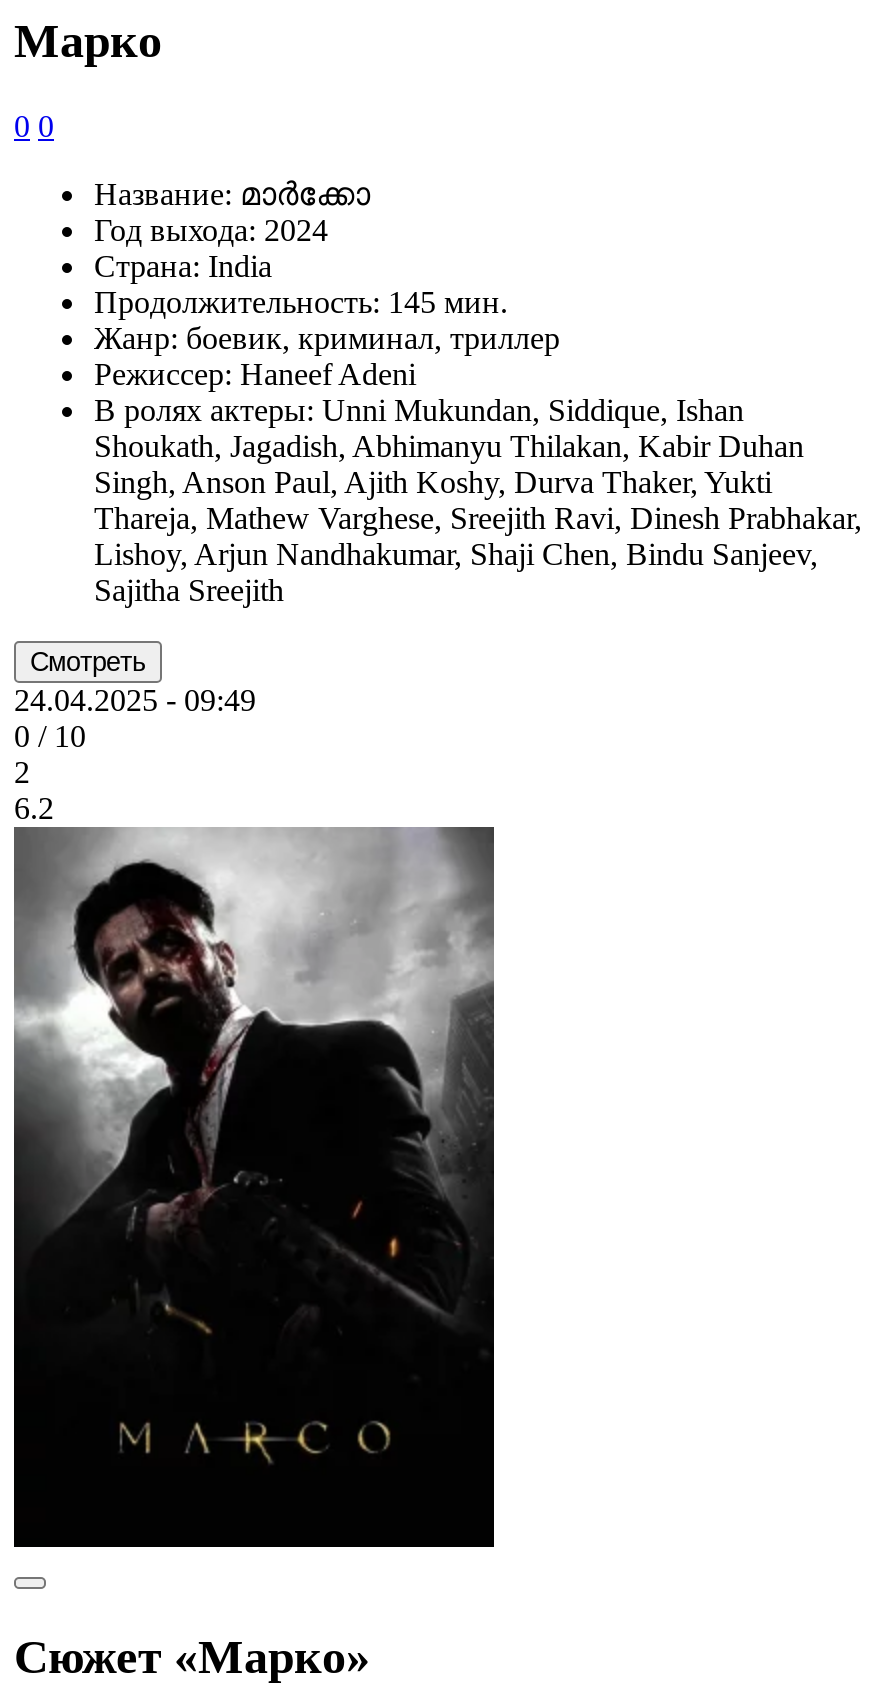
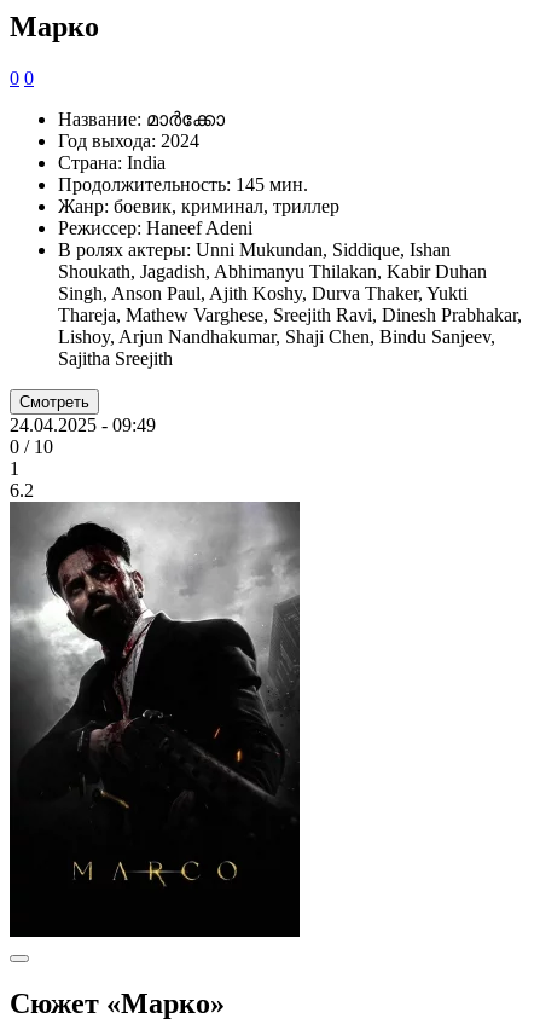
[14,755,30,789] 2 -> [10,458,19,478] 1

